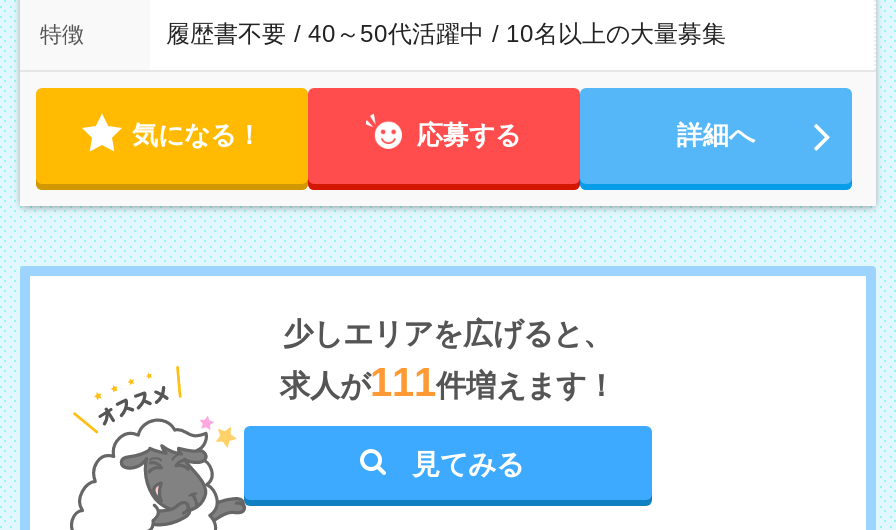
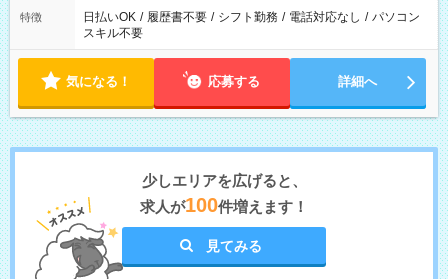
[166,20,726,48] 履歴書不要 / 40～50代活躍中 / 10名以上の大量募集 -> [83,10,420,40] 日払いOK / 履歴書不要 / シフト勤務 / 電話対応なし / パソコン | スキル不要
[280,360,616,404] 求人が111件増えます！ -> [140,194,308,216] 求人が100件増えます！

